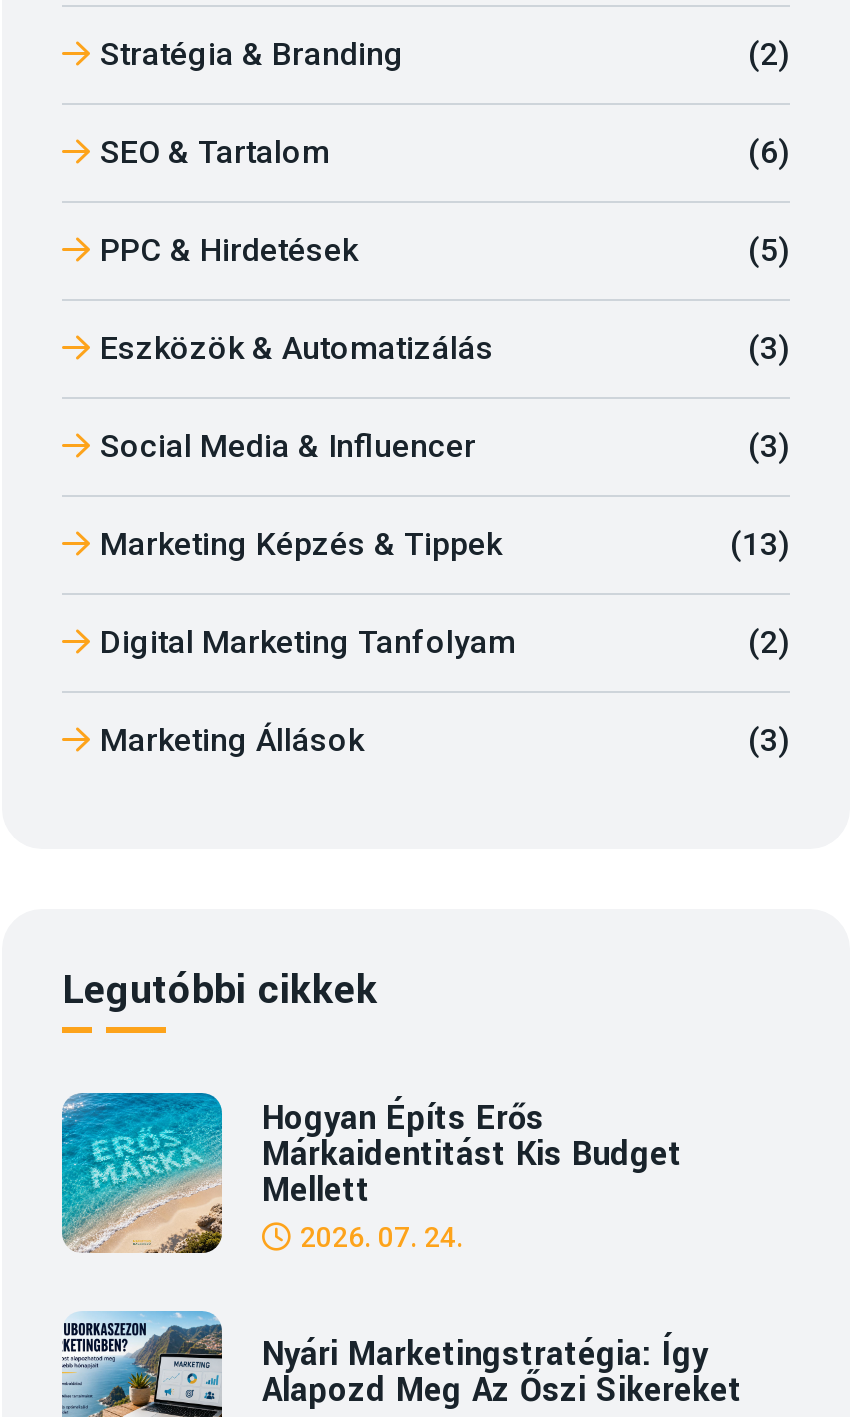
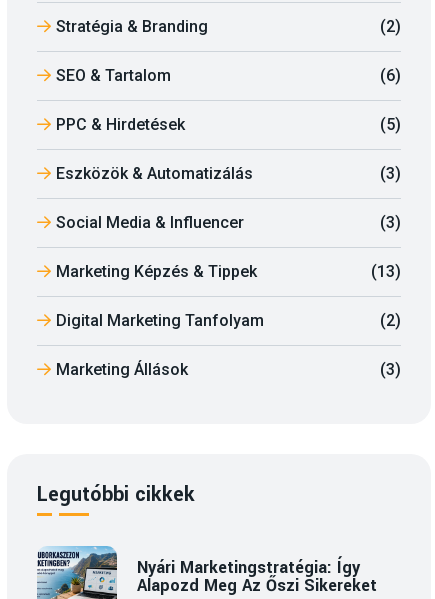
[60,1091,682,1255] [image] | Hogyan Építs Erős | Márkaidentitást Kis Budget | Mellett | 2026. 07. 24. -> none

